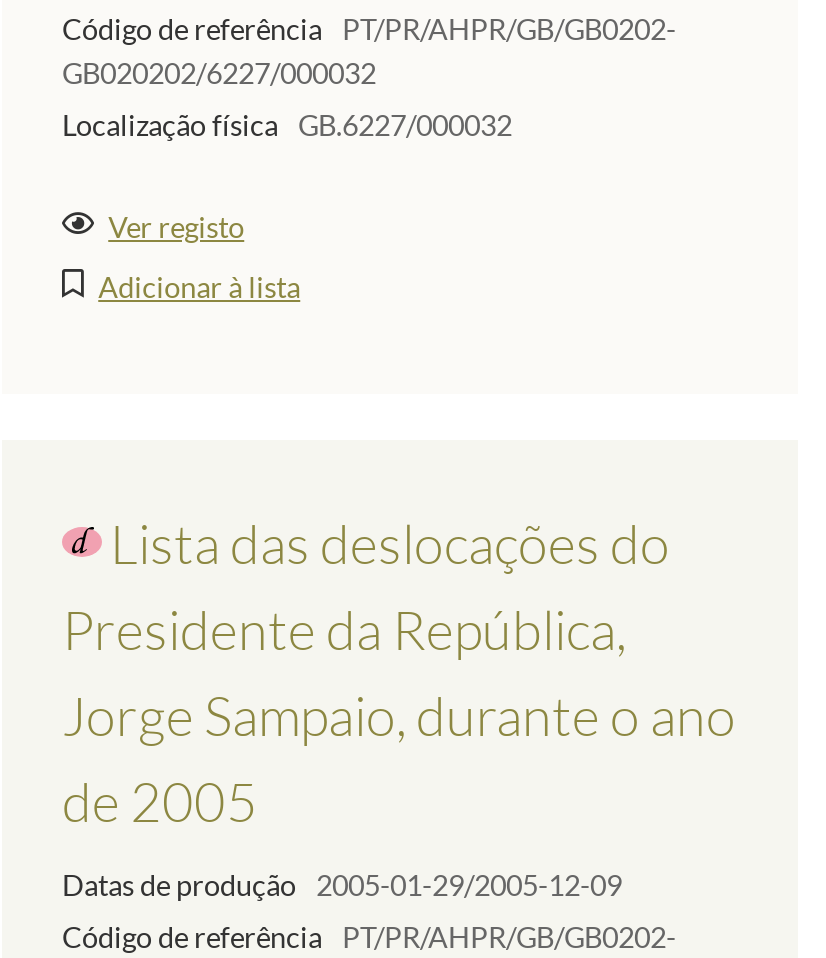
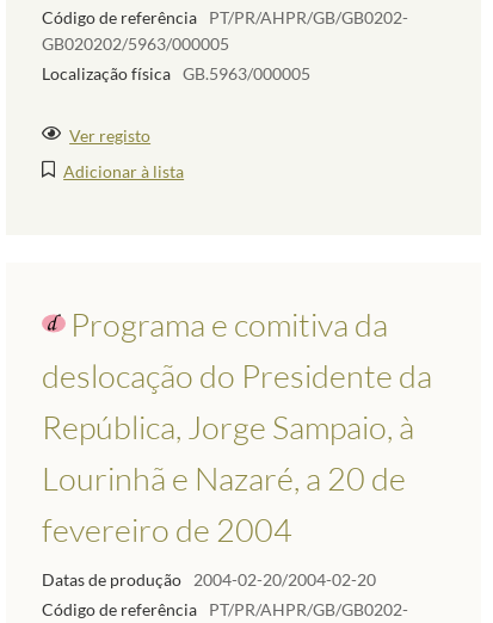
[62,55,376,89] GB020202/6227/000032 -> [42,33,229,53] GB020202/5963/000005
[62,107,512,141] Localização física GB.6227/000032 -> [42,64,310,84] Localização física GB.5963/000005
[62,509,736,833] Lista das deslocações do | Presidente da República, | Jorge Sampaio, durante o ano | de 2005 -> [42,304,432,549] Programa e comitiva da | deslocação do Presidente da | República, Jorge Sampaio, à | Lourinhã e Nazaré, a 20 de | fevereiro de 2004
[62,867,622,901] Datas de produção 2005-01-29/2005-12-09 -> [42,569,376,589] Datas de produção 2004-02-20/2004-02-20

